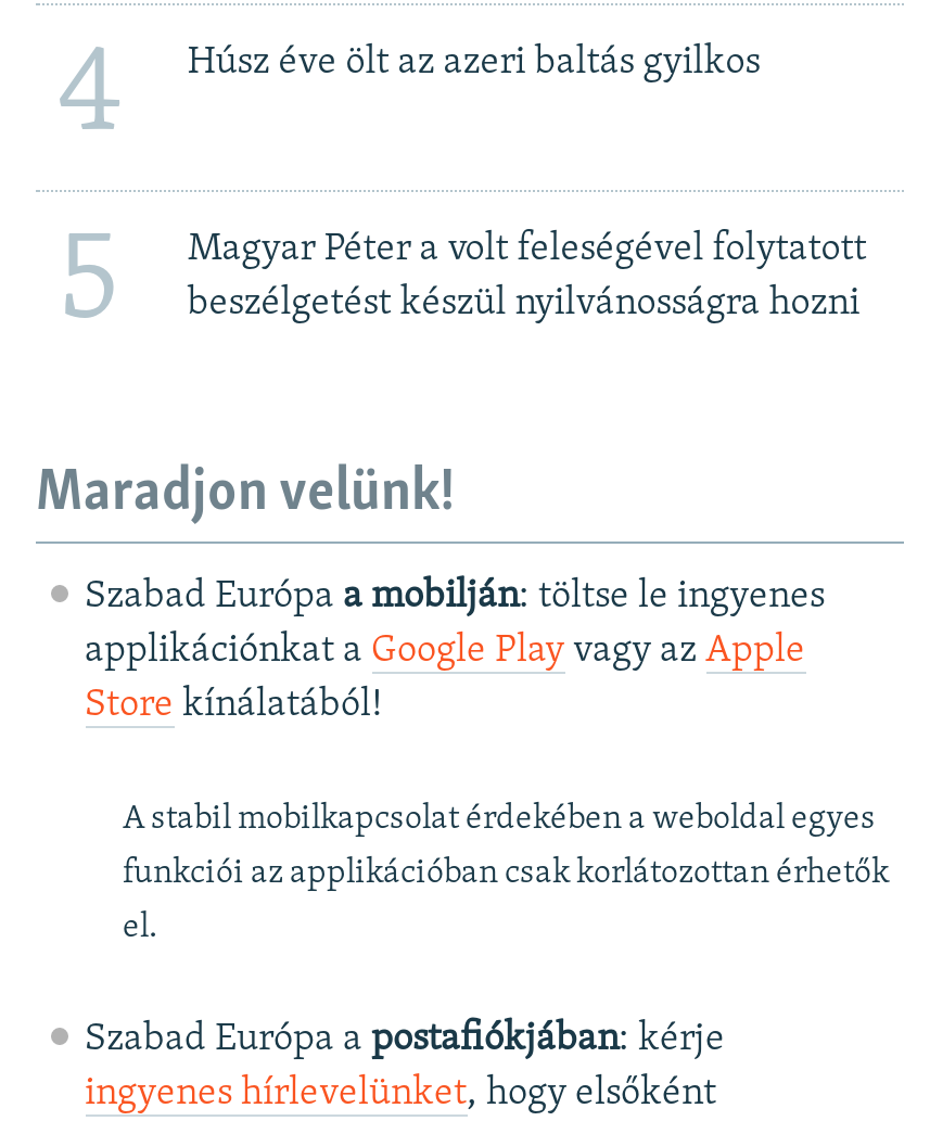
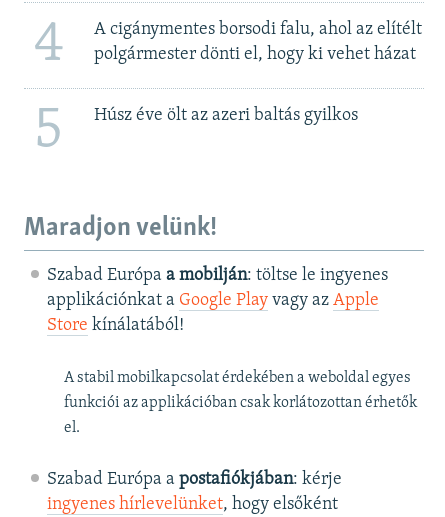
moved [187,41,760,82] -> [94,105,358,124]: Húsz éve ölt az azeri baltás gyilkos
none -> [94,19,422,63] A cigánymentes borsodi falu, ahol az elítélt | polgármester dönti el, hogy ki vehet házat
[187,228,867,323] Magyar Péter a volt feleségével folytatott | beszélgetést készül nyilvánosságra hozni -> none

